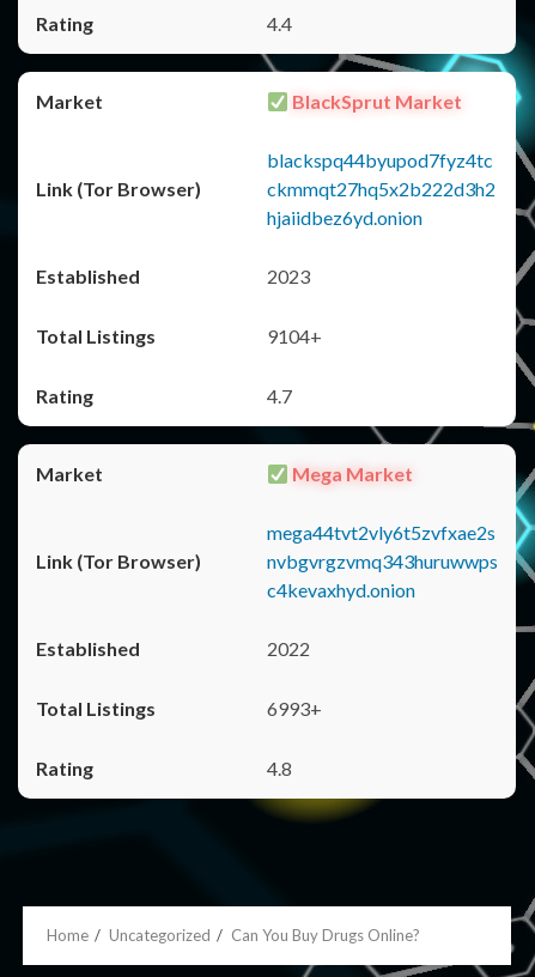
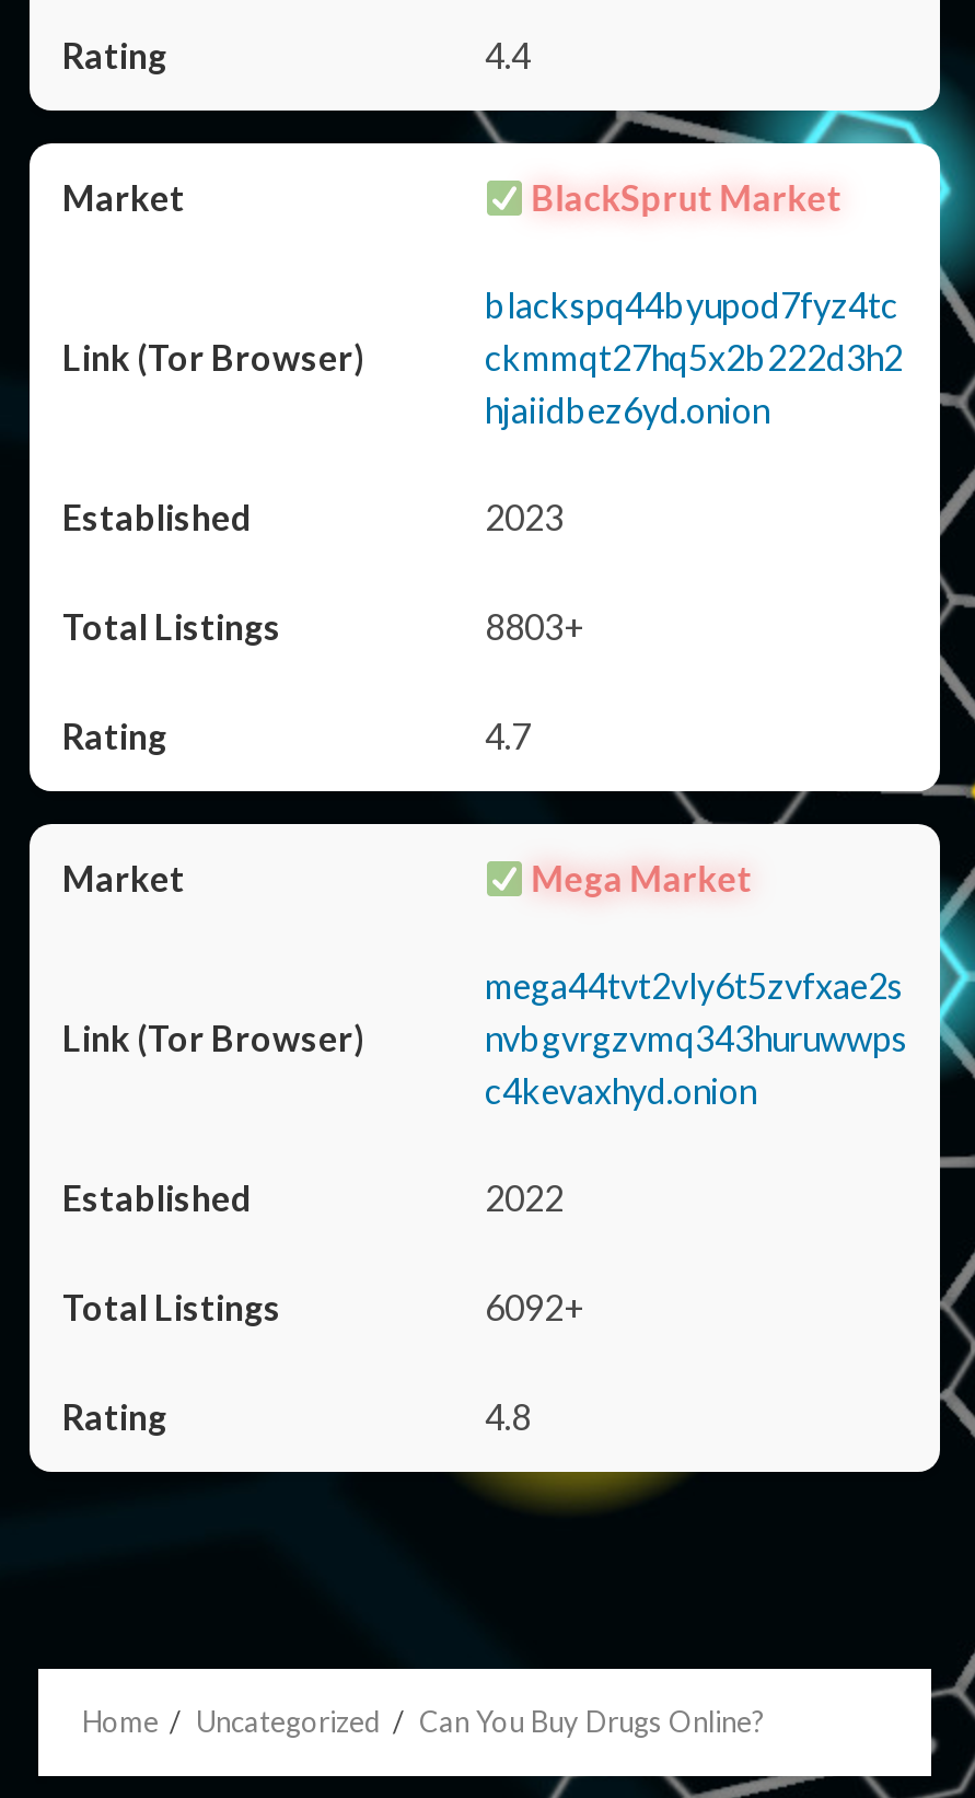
[267,324,322,347] 9104+ -> [485,605,585,647] 8803+
[267,697,322,720] 6993+ -> [485,1286,585,1327] 6092+

